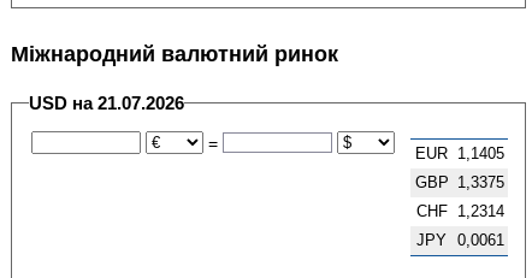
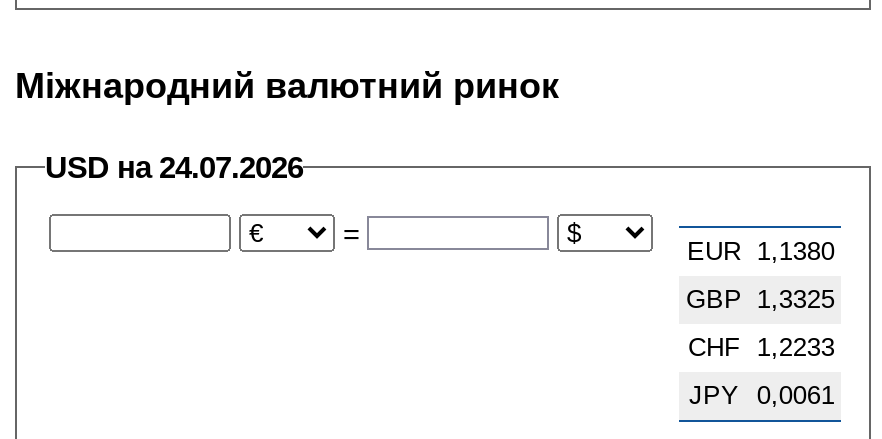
[29,93,184,113] USD на 21.07.2026 -> [45,150,303,184] USD на 24.07.2026
[415,144,504,162] EUR 1,1405 -> [687,235,835,265] EUR 1,1380
[415,173,504,191] GBP 1,3375 -> [686,283,835,313] GBP 1,3325
[416,202,504,220] CHF 1,2314 -> [688,331,835,361] CHF 1,2233

